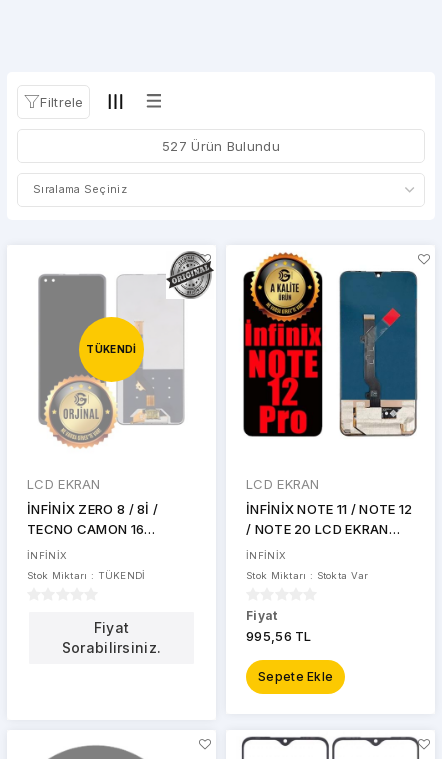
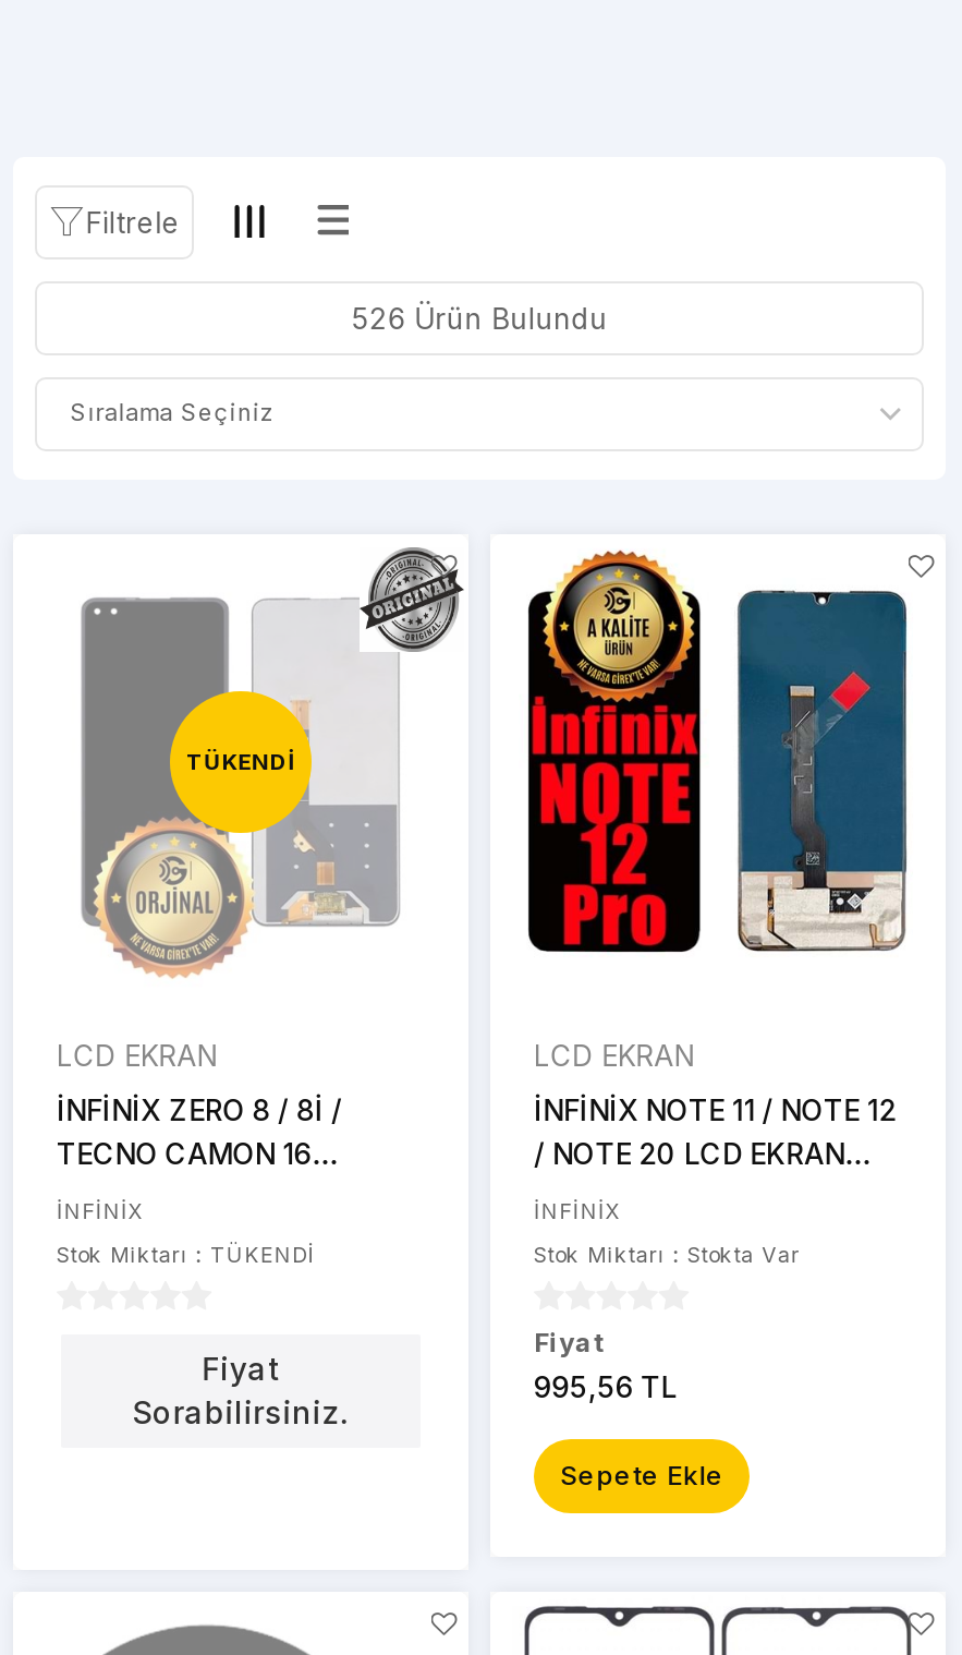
[162,138,280,154] 527 Ürün Bulundu -> [351,301,608,336] 526 Ürün Bulundu

